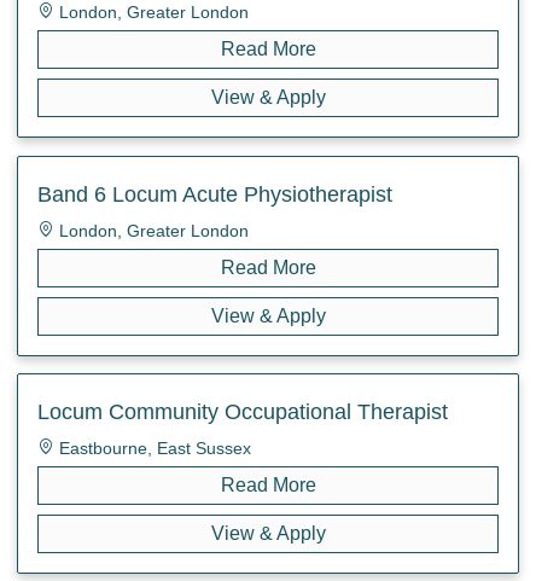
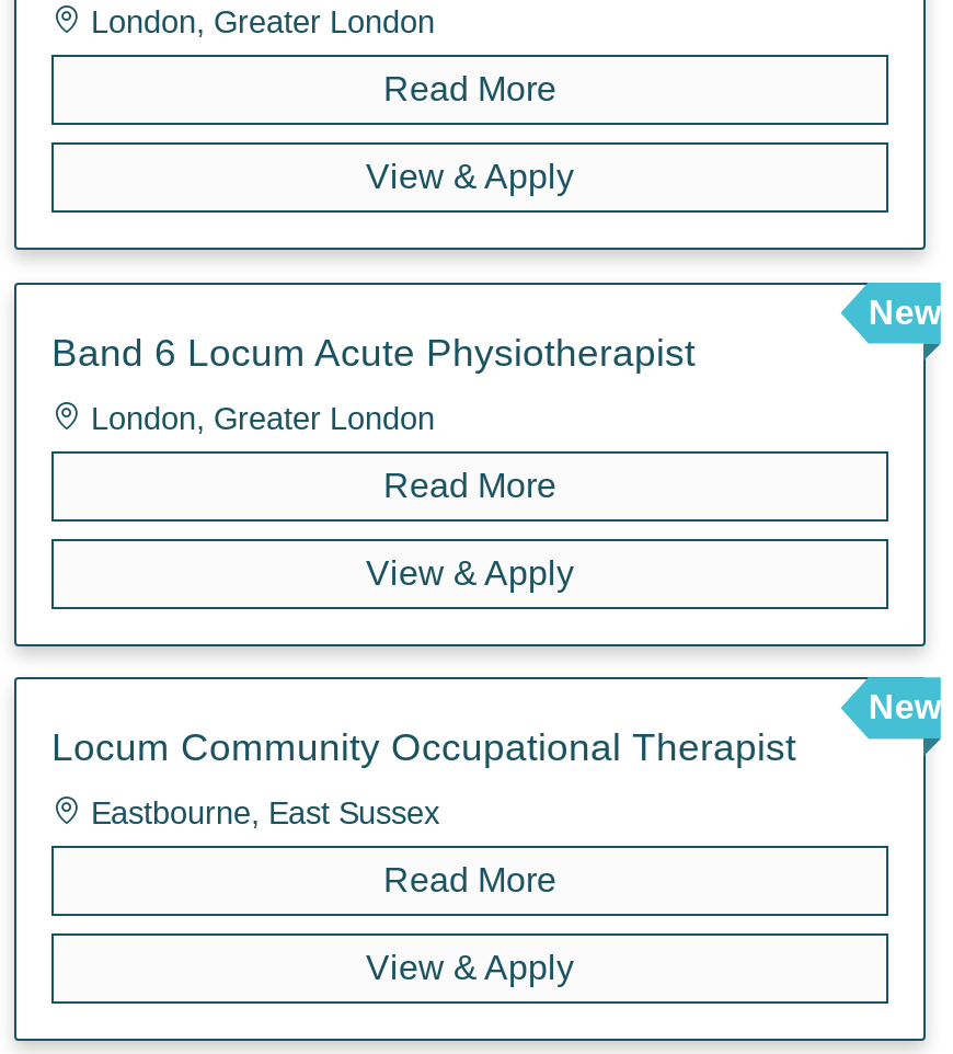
none -> [868,293,941,330] New
none -> [868,688,941,726] New

